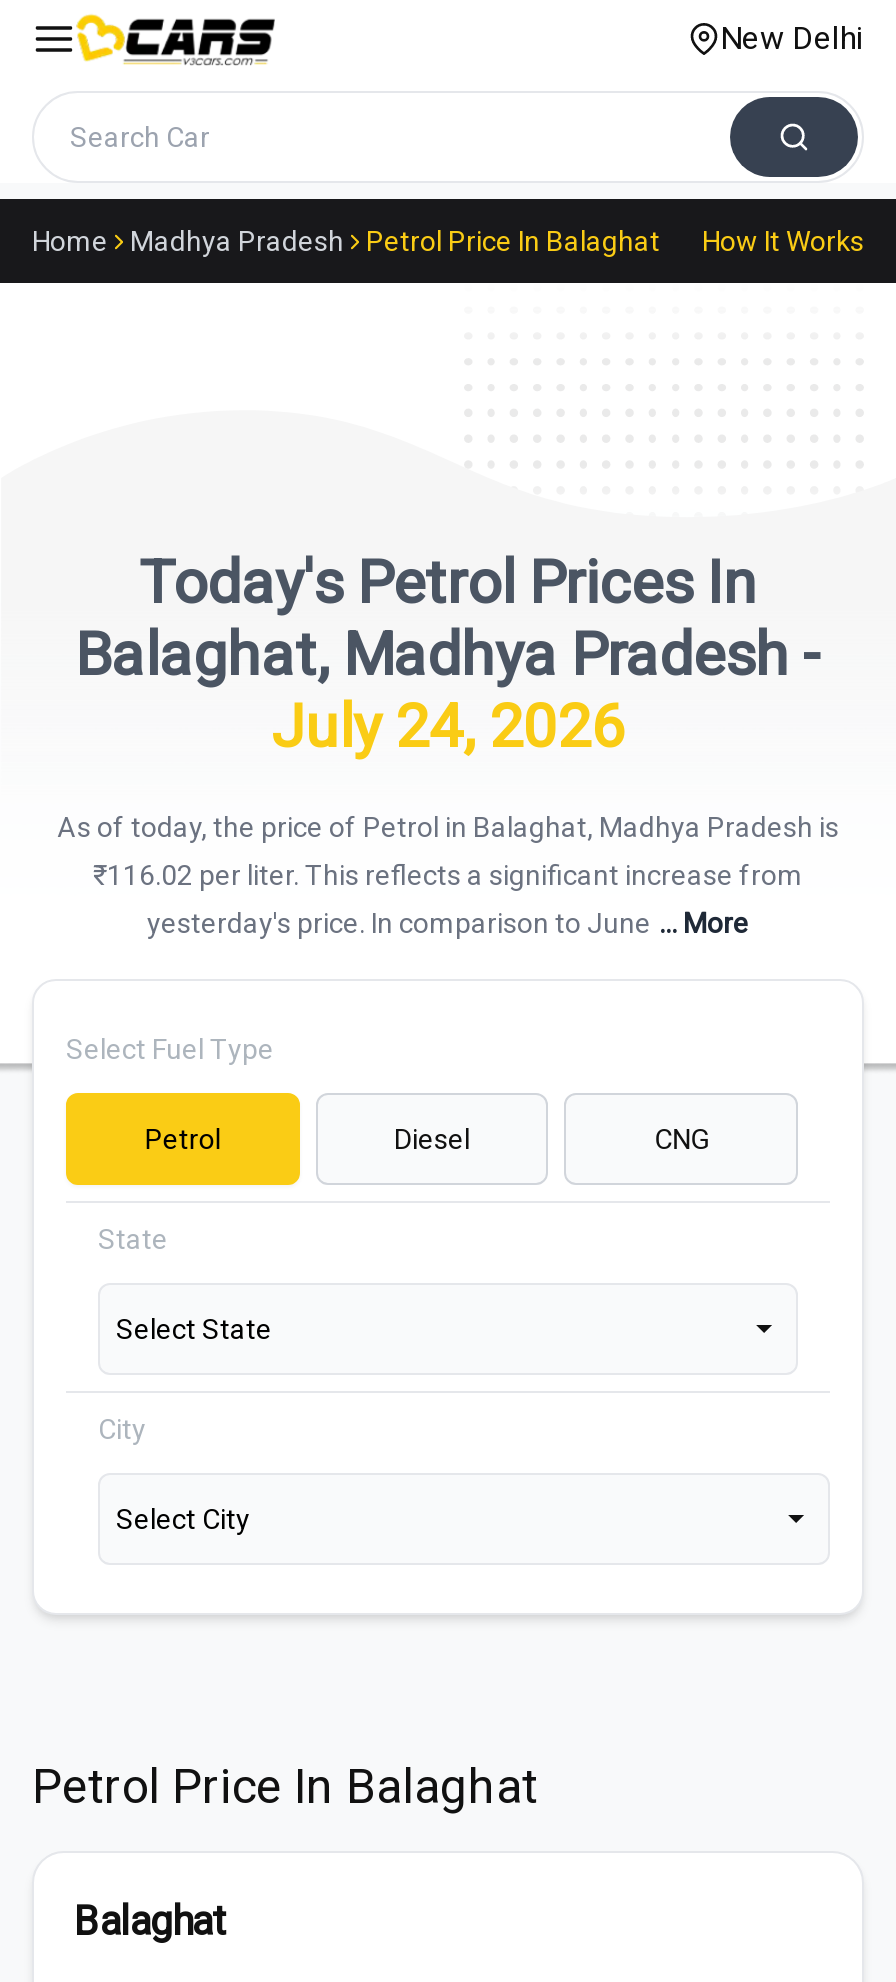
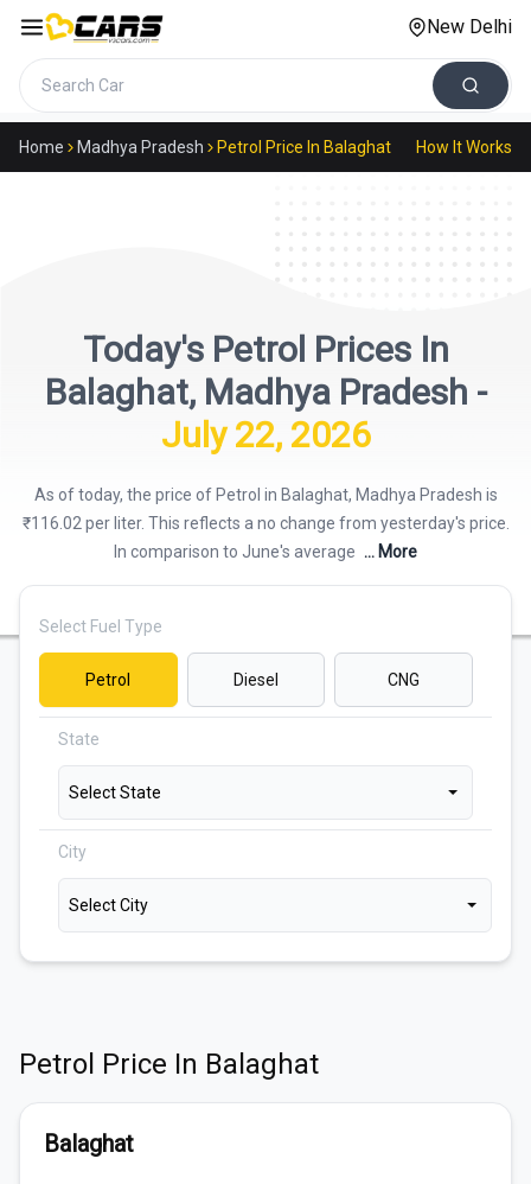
[271,691,625,761] July 24, 2026 -> [161,414,370,456] July 22, 2026
[93,859,803,891] ₹116.02 per liter. This reflects a significant increase from -> [22,514,509,533] ₹116.02 per liter. This reflects a no change from yesterday's price.
[147,907,749,939] yesterday's price. In comparison to June ... More -> [114,542,417,561] In comparison to June's average ... More

